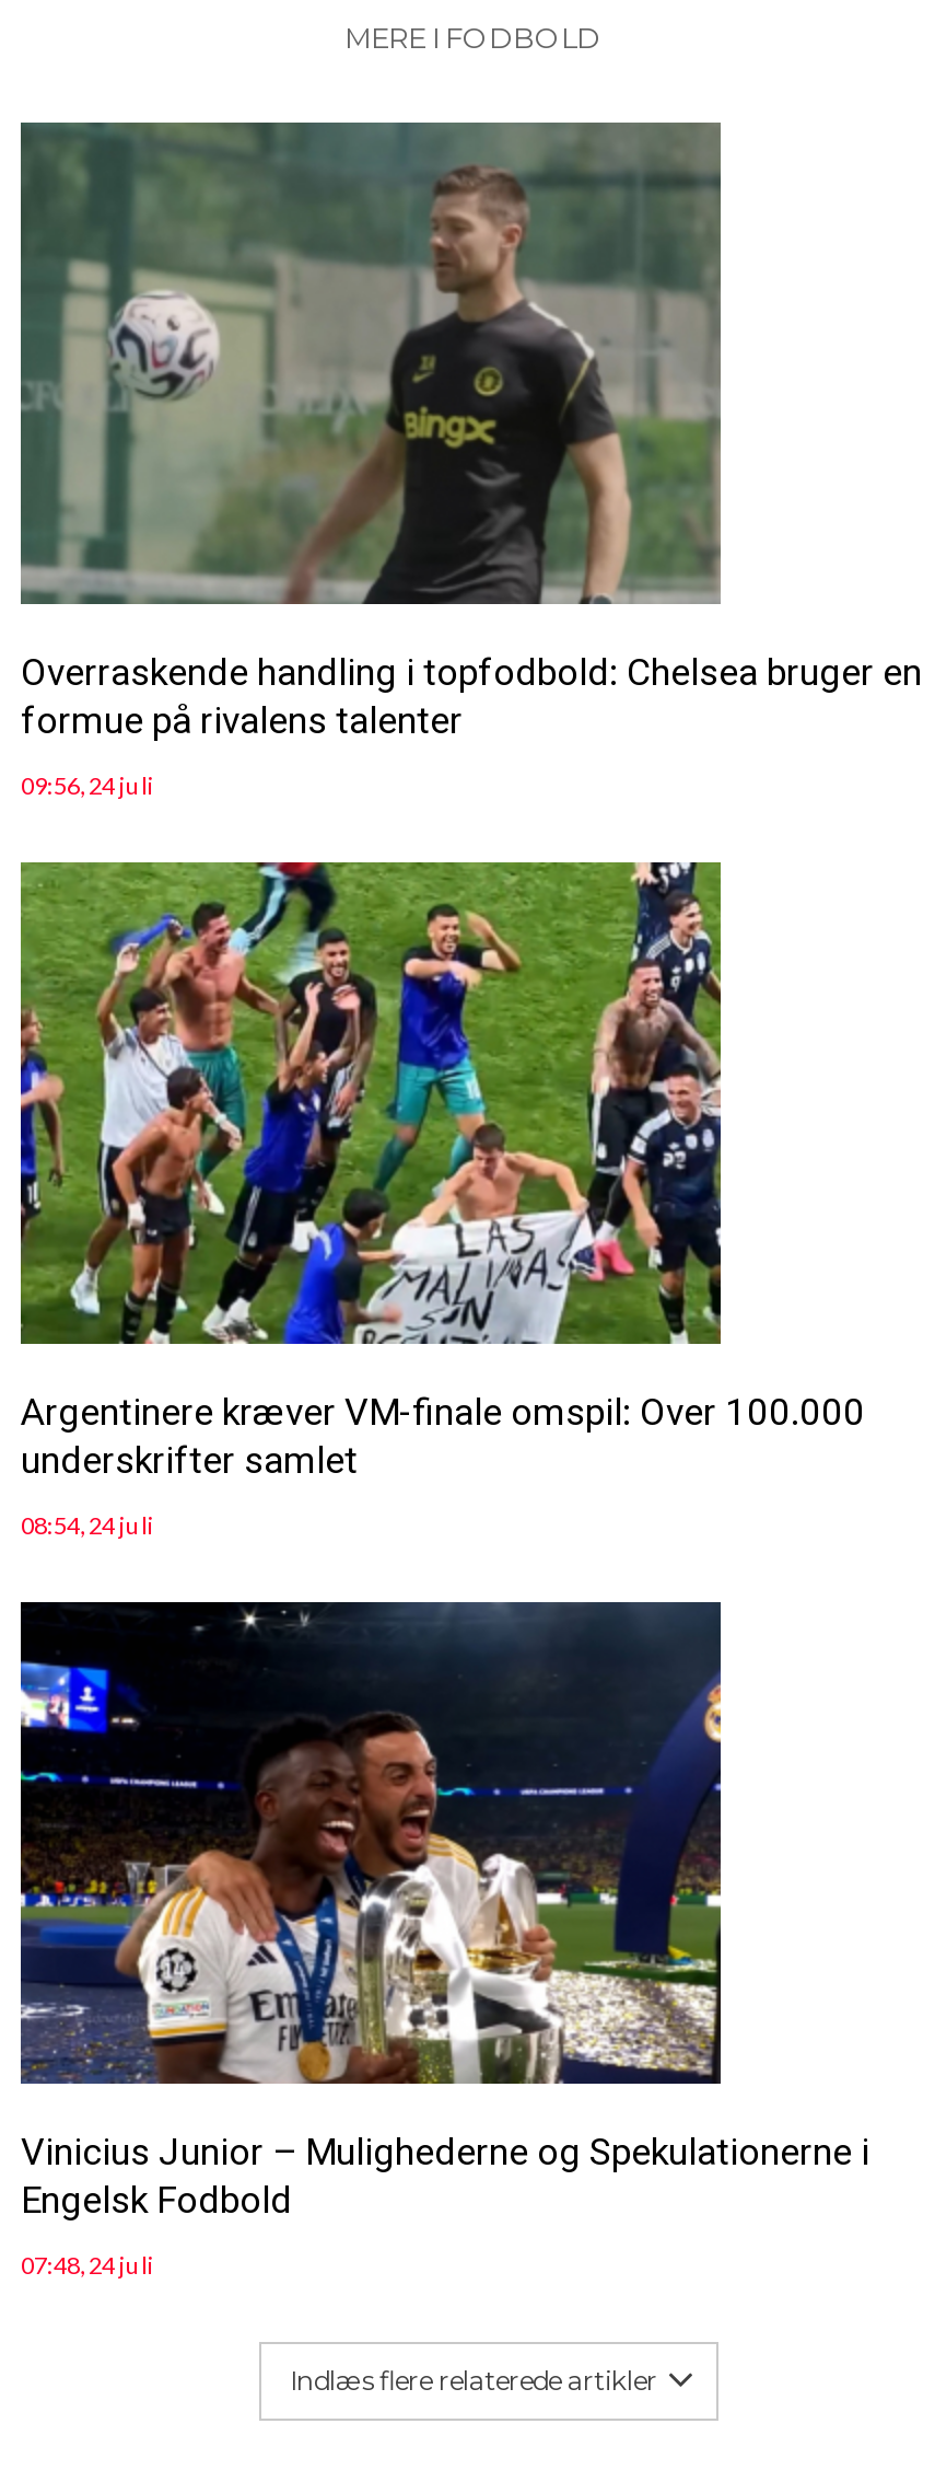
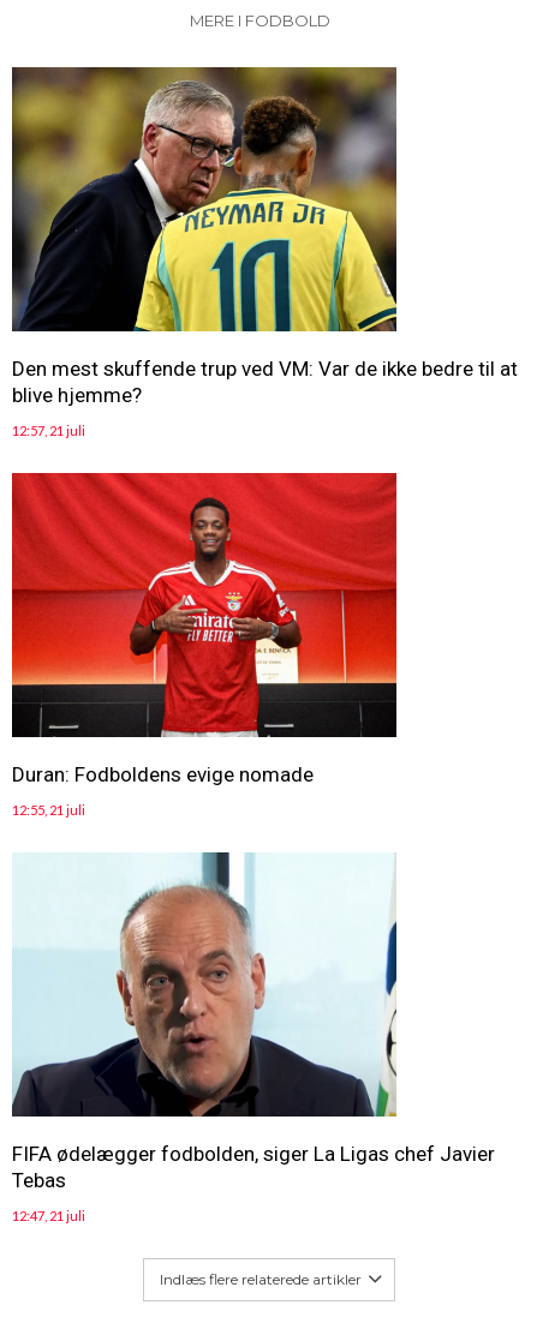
[21,123,922,742] [image] | Overraskende handling i topfodbold: Chelsea bruger en | formue på rivalens talenter -> [12,67,518,407] [image] | Den mest skuffende trup ved VM: Var de ikke bedre til at | blive hjemme?
[21,770,154,799] 09:56, 24 juli -> [12,423,85,438] 12:57, 21 juli
[19,860,865,1482] [image] | Argentinere kræver VM-finale omspil: Over 100.000 | underskrifter samlet -> [11,472,398,786] [image] | Duran: Fodboldens evige nomade
[21,1510,154,1539] 08:54, 24 juli -> [12,802,85,818] 12:55, 21 juli
[19,1600,869,2222] [image] | Vinicius Junior – Mulighederne og Spekulationerne i | Engelsk Fodbold -> [12,851,495,1192] [image] | FIFA ødelægger fodbolden, siger La Ligas chef Javier | Tebas
[21,2250,154,2278] 07:48, 24 juli -> [12,1208,85,1223] 12:47, 21 juli

